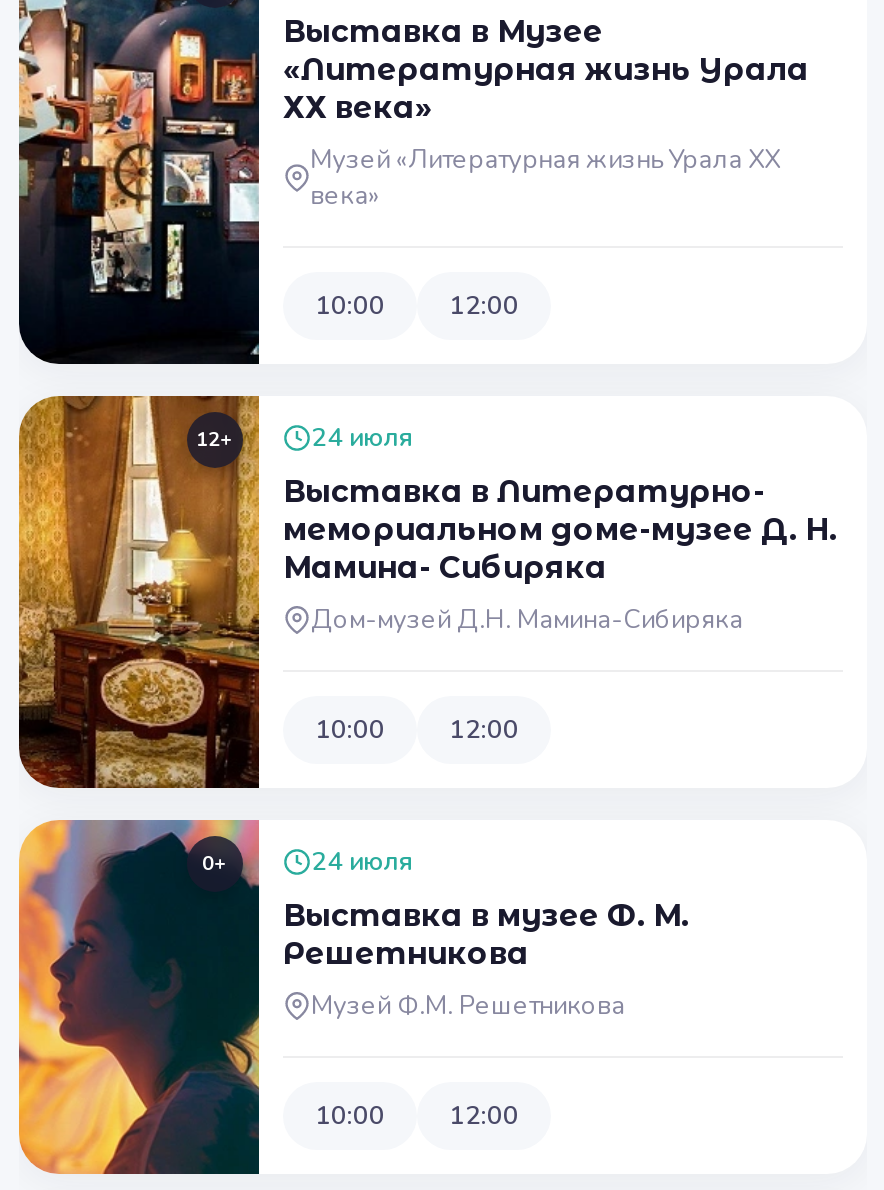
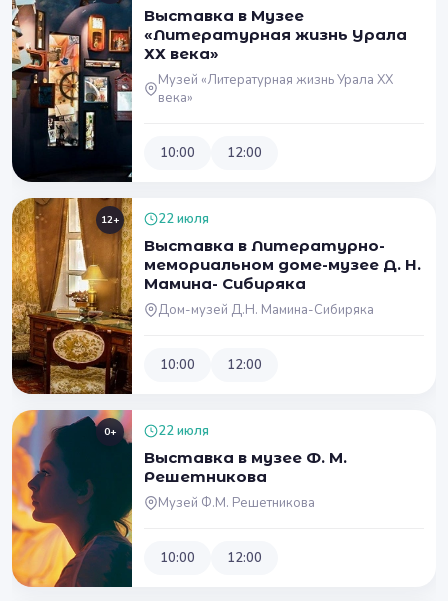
[311,420,413,456] 24 июля -> [158,210,209,228] 22 июля
[311,844,413,880] 24 июля -> [158,422,209,440] 22 июля

